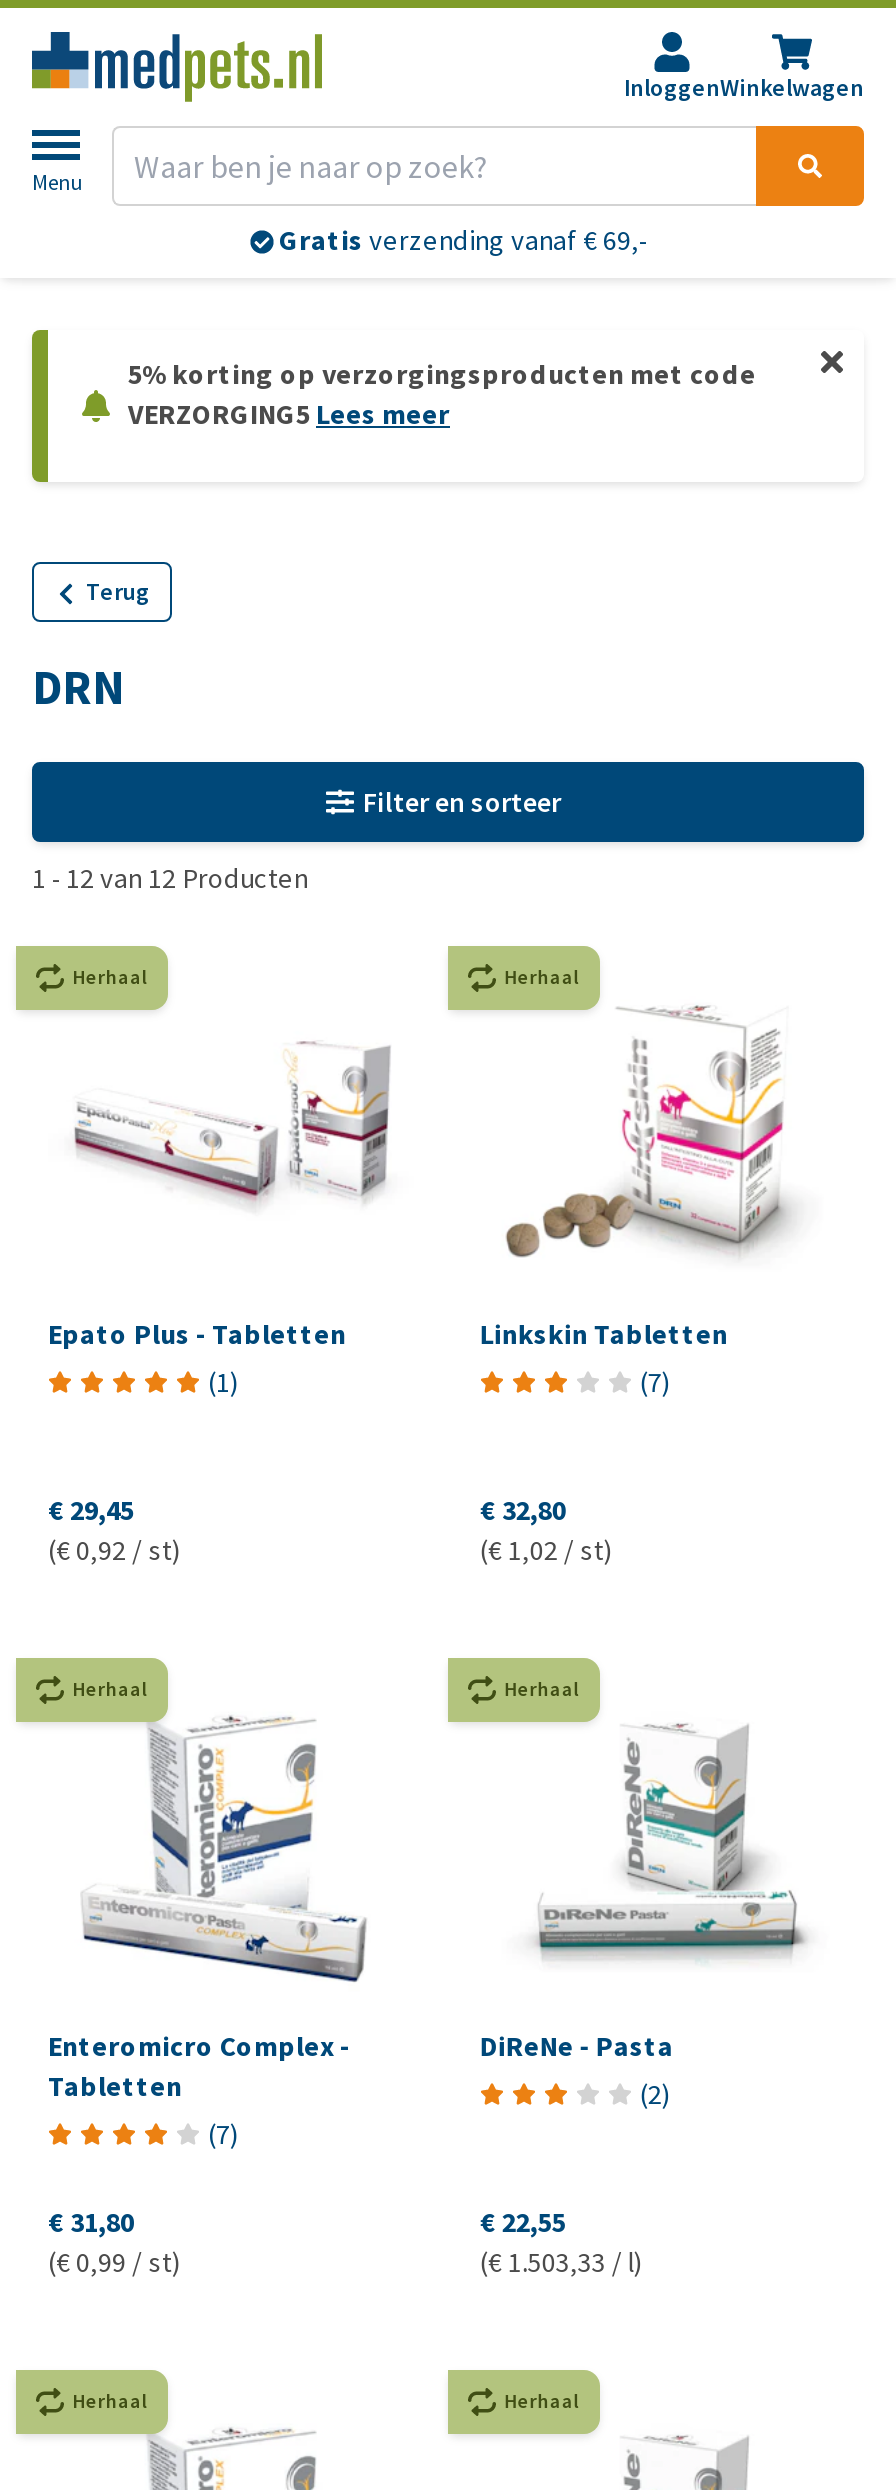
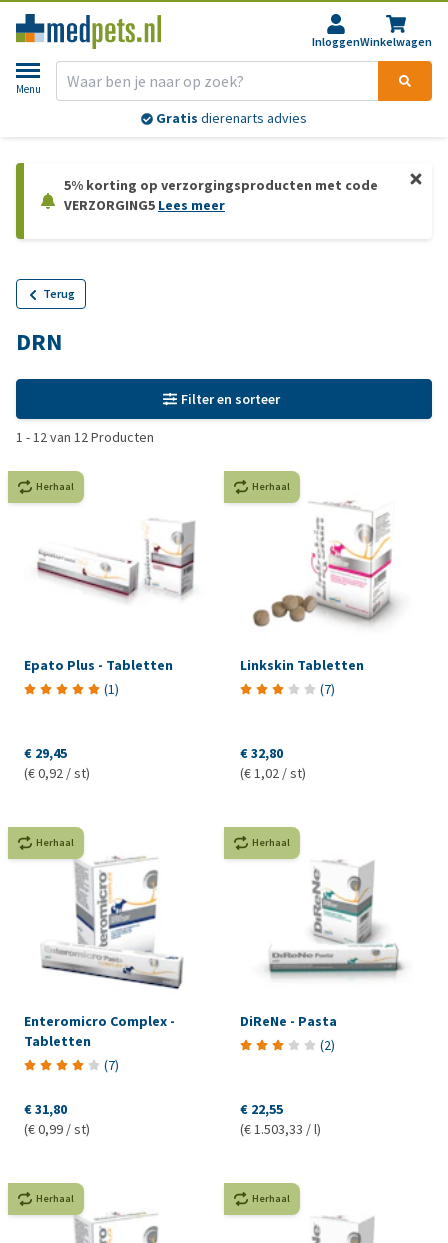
[279,223,647,259] Gratis verzending vanaf € 69,- -> [156,109,307,127] Gratis dierenarts advies

